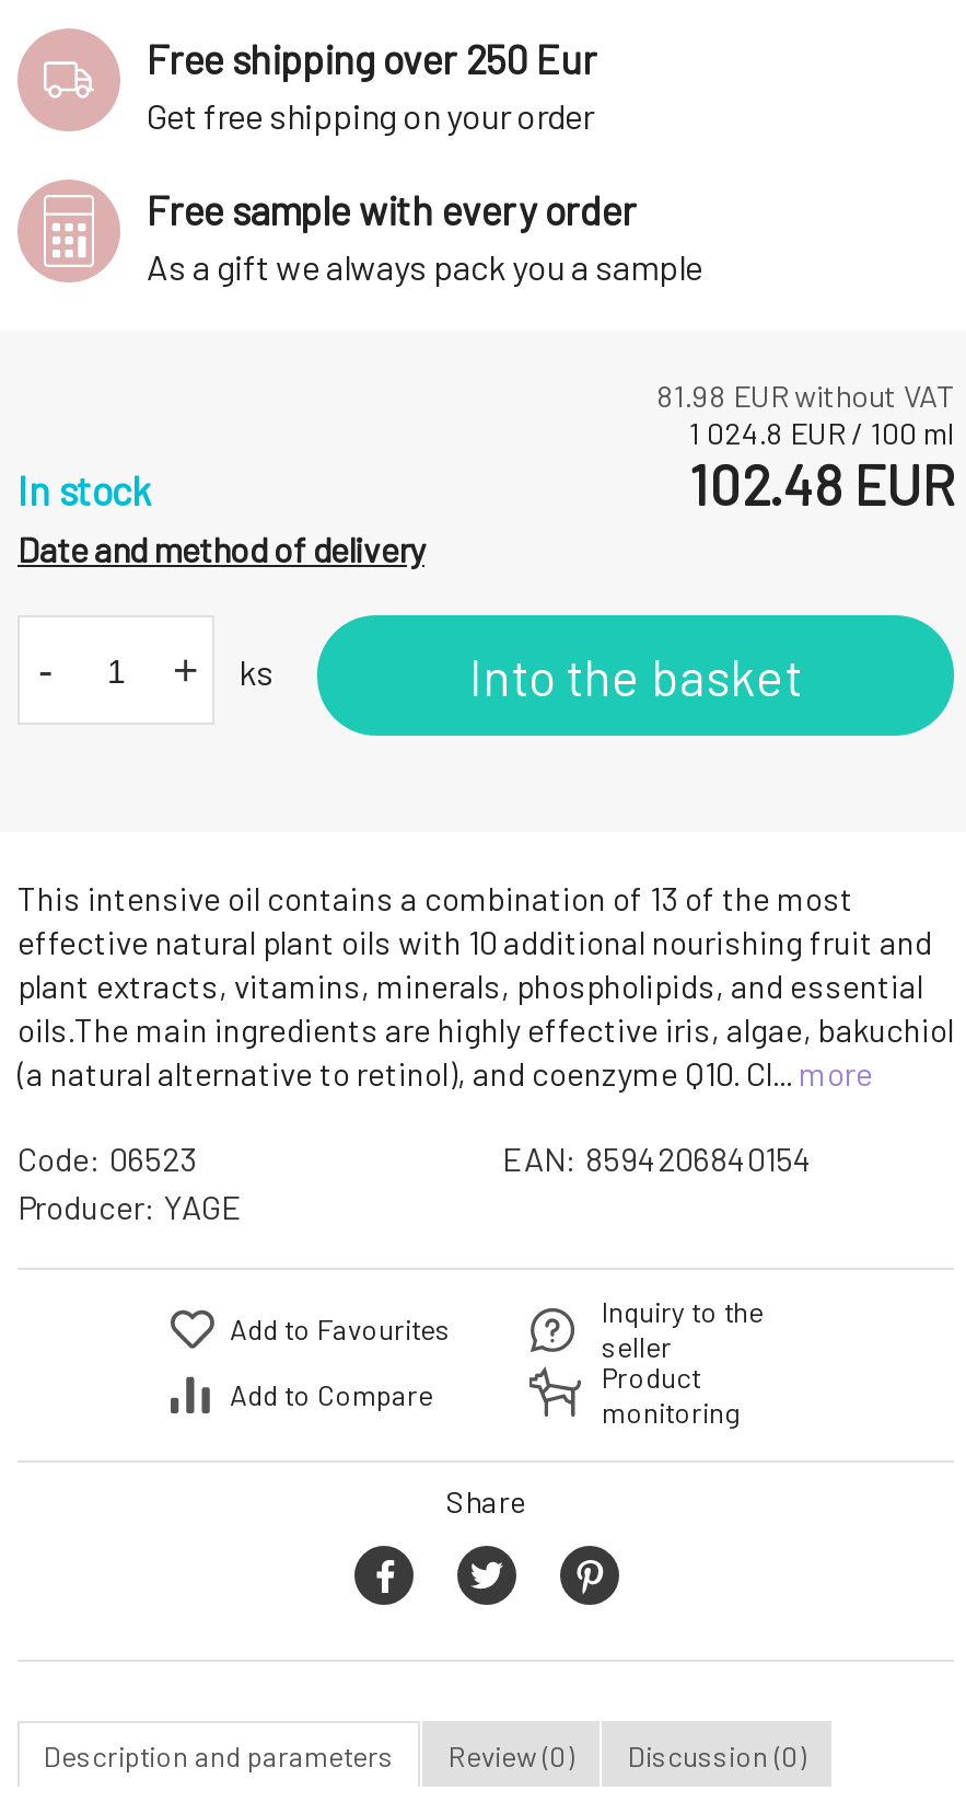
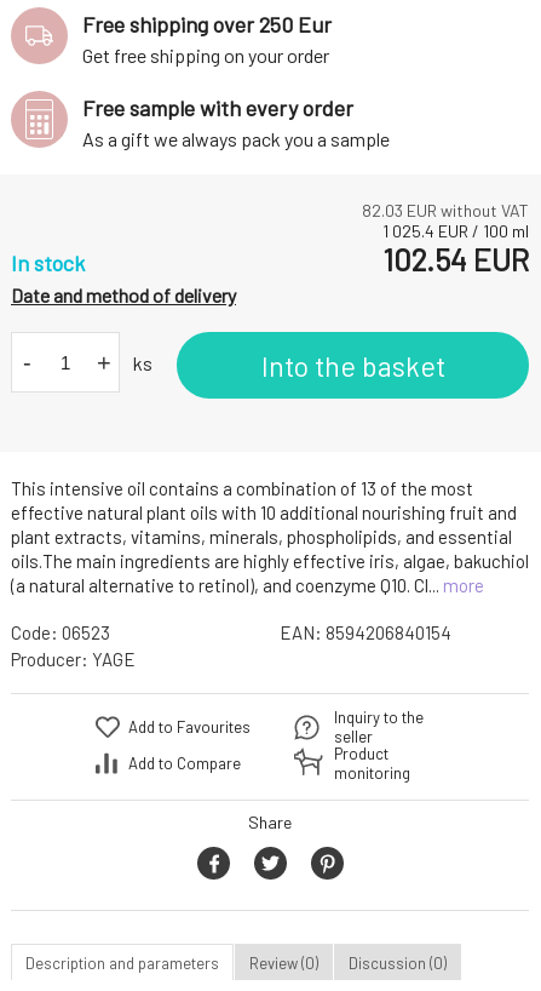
[656,377,954,414] 81.98 EUR without VAT -> [362,200,529,221] 82.03 EUR without VAT
[689,414,954,451] 1 024.8 EUR / 100 ml -> [382,221,529,241] 1 025.4 EUR / 100 ml
[689,451,954,517] 102.48 EUR -> [382,241,529,278] 102.54 EUR

